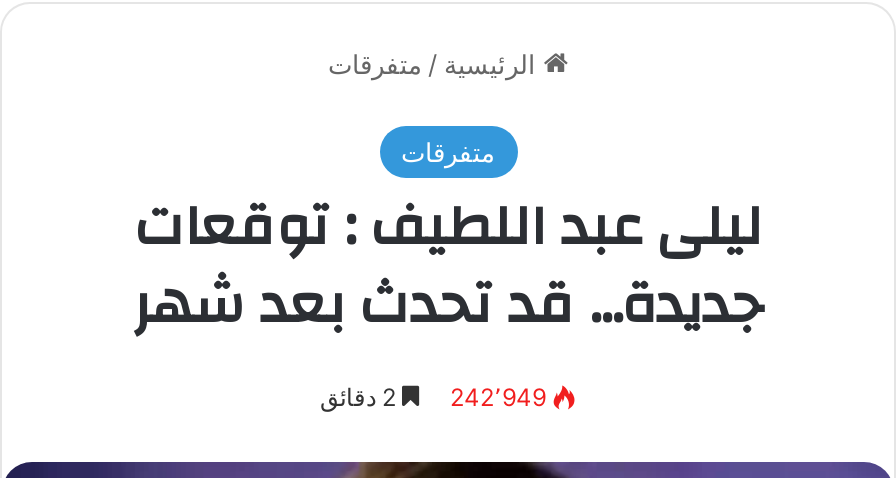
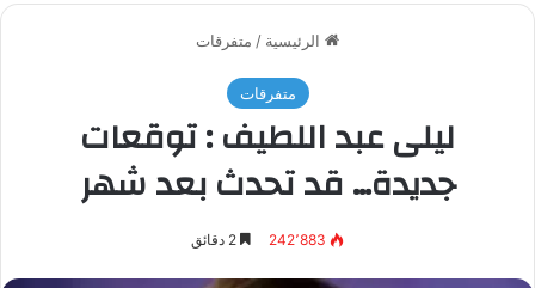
[450,382,546,412] 242٬949 -> [269,231,326,249] 242٬883

